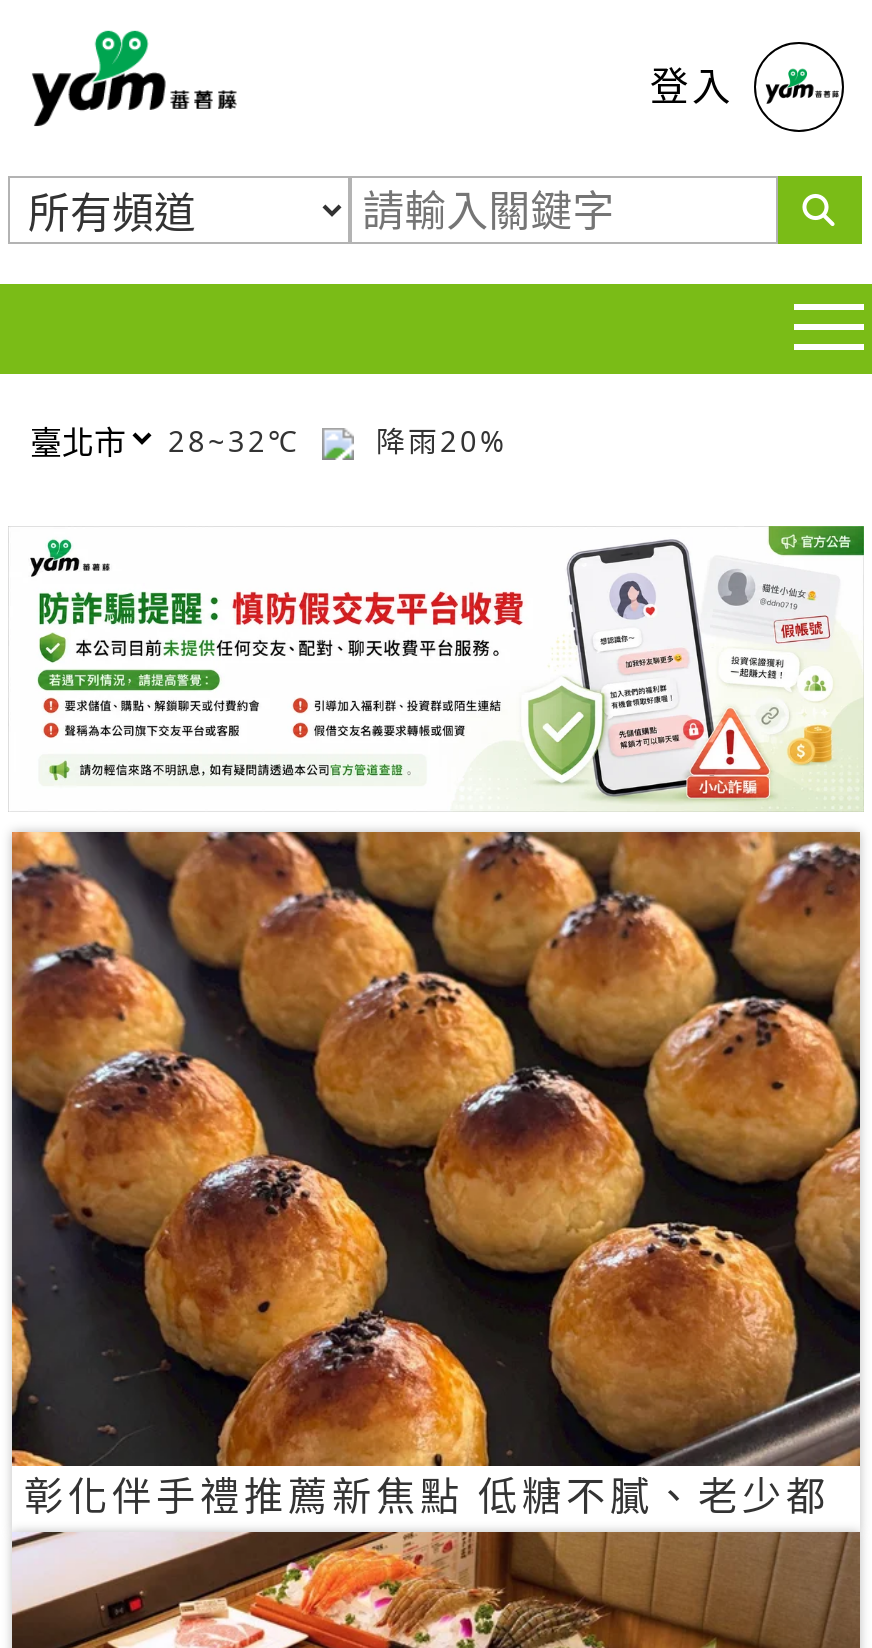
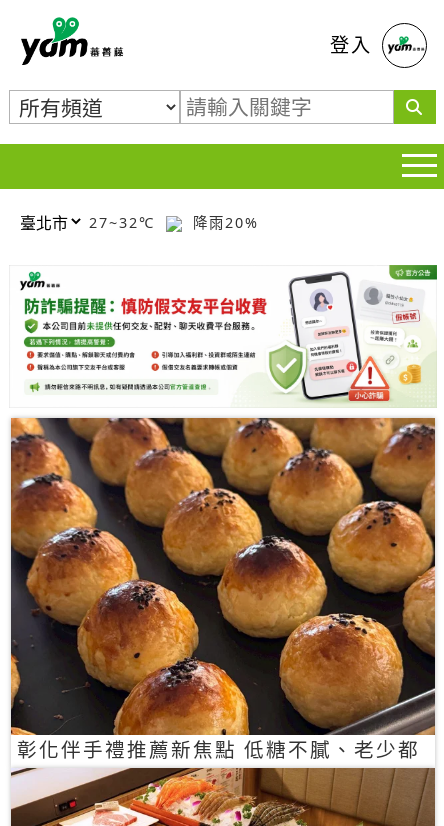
[168,421,508,459] 28~32℃ 降雨20% -> [89,212,259,231] 27~32℃ 降雨20%

